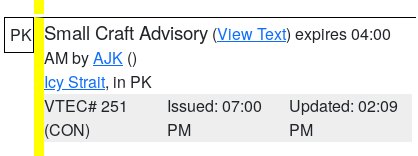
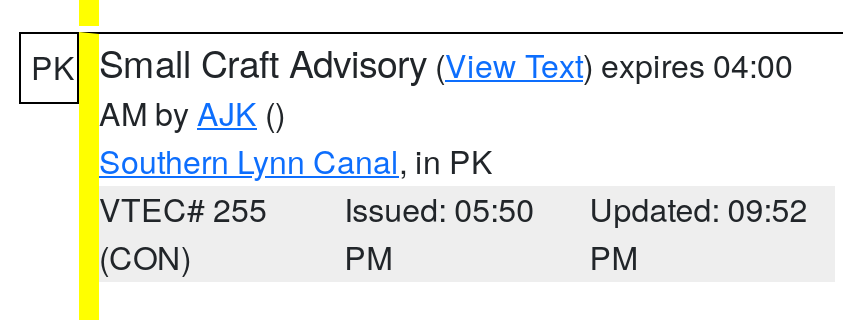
[44,70,152,117] Icy Strait, in PK | VTEC# 251 -> [99,138,493,232] Southern Lynn Canal, in PK | VTEC# 255
[167,94,262,117] Issued: 07:00 -> [344,186,534,232] Issued: 05:50
[289,94,398,117] Updated: 02:09 -> [589,186,807,232] Updated: 09:52

